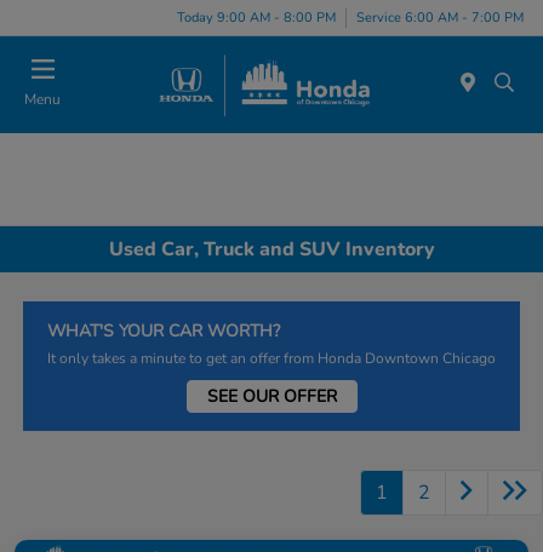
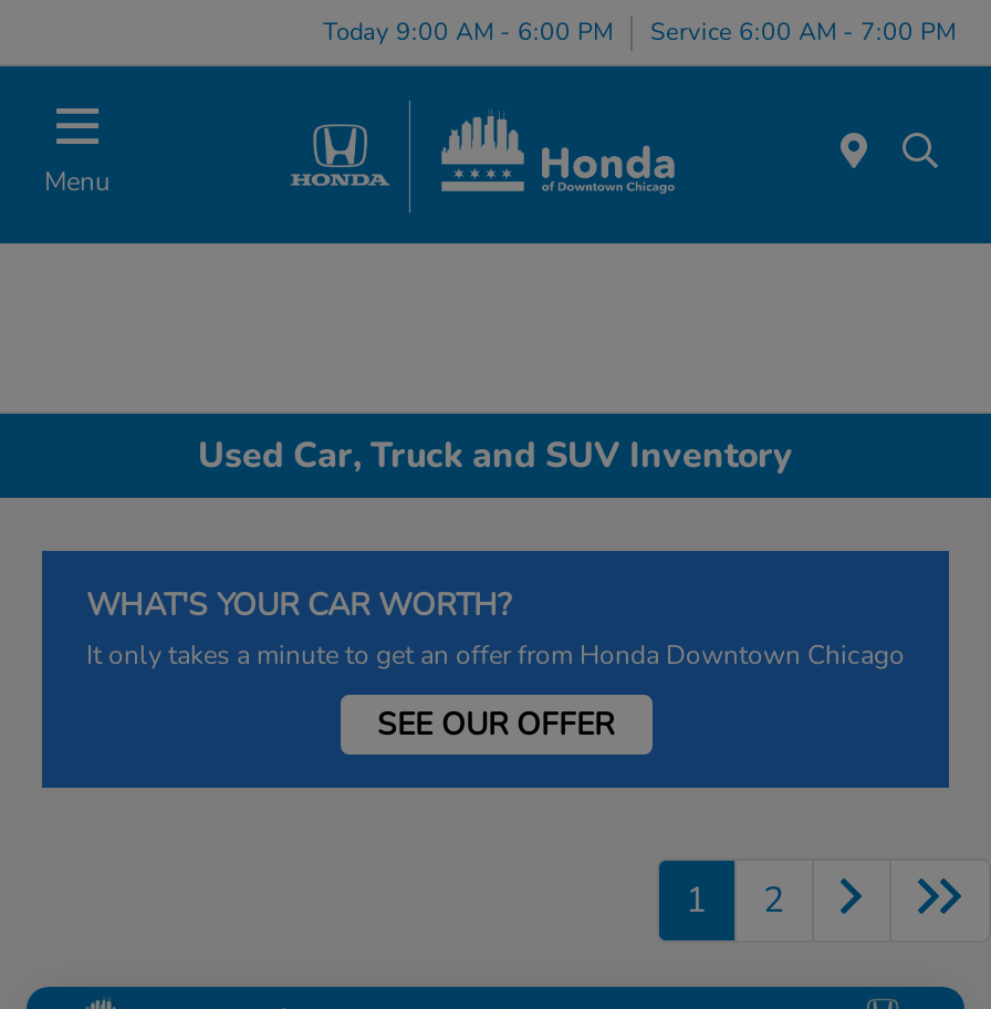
[177,8,524,26] Today 9:00 AM - 8:00 PM Service 6:00 AM - 7:00 PM -> [323,14,956,48] Today 9:00 AM - 6:00 PM Service 6:00 AM - 7:00 PM

